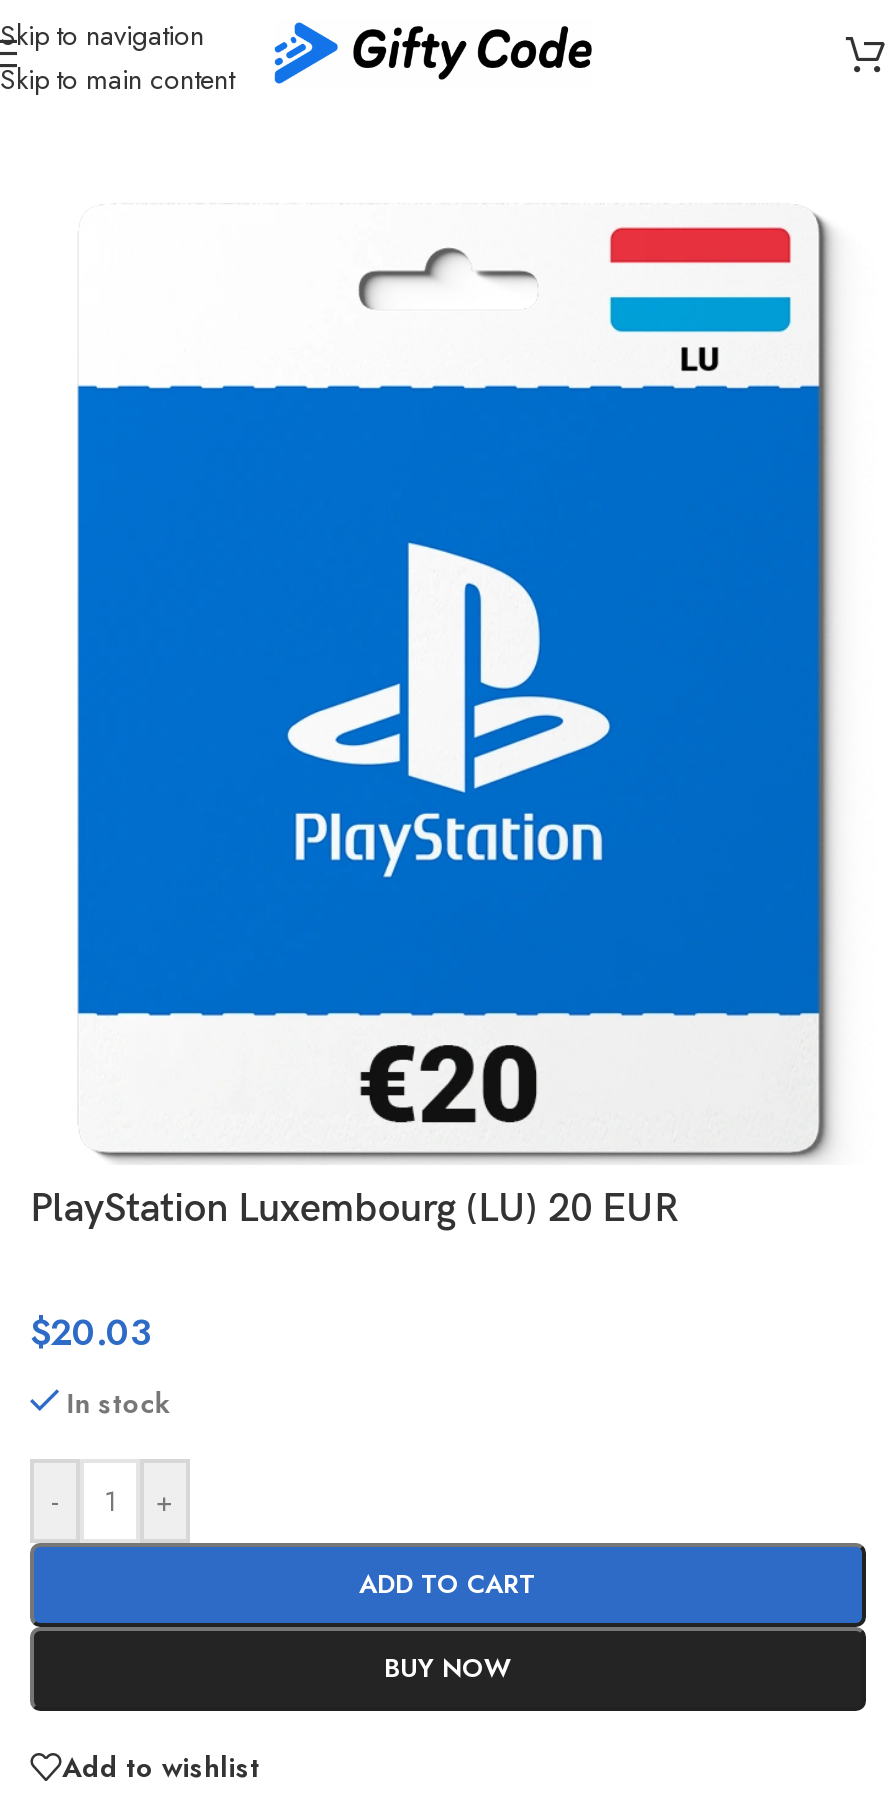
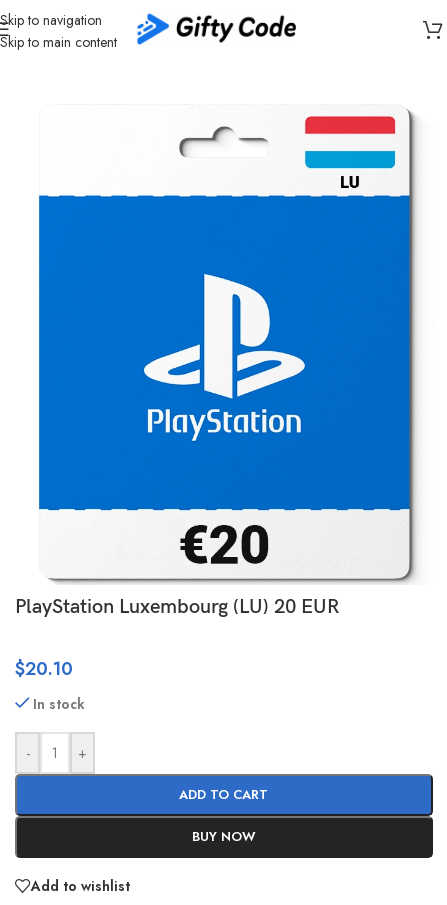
[30,1306,152,1358] $20.03 -> [15,655,73,681] $20.10

